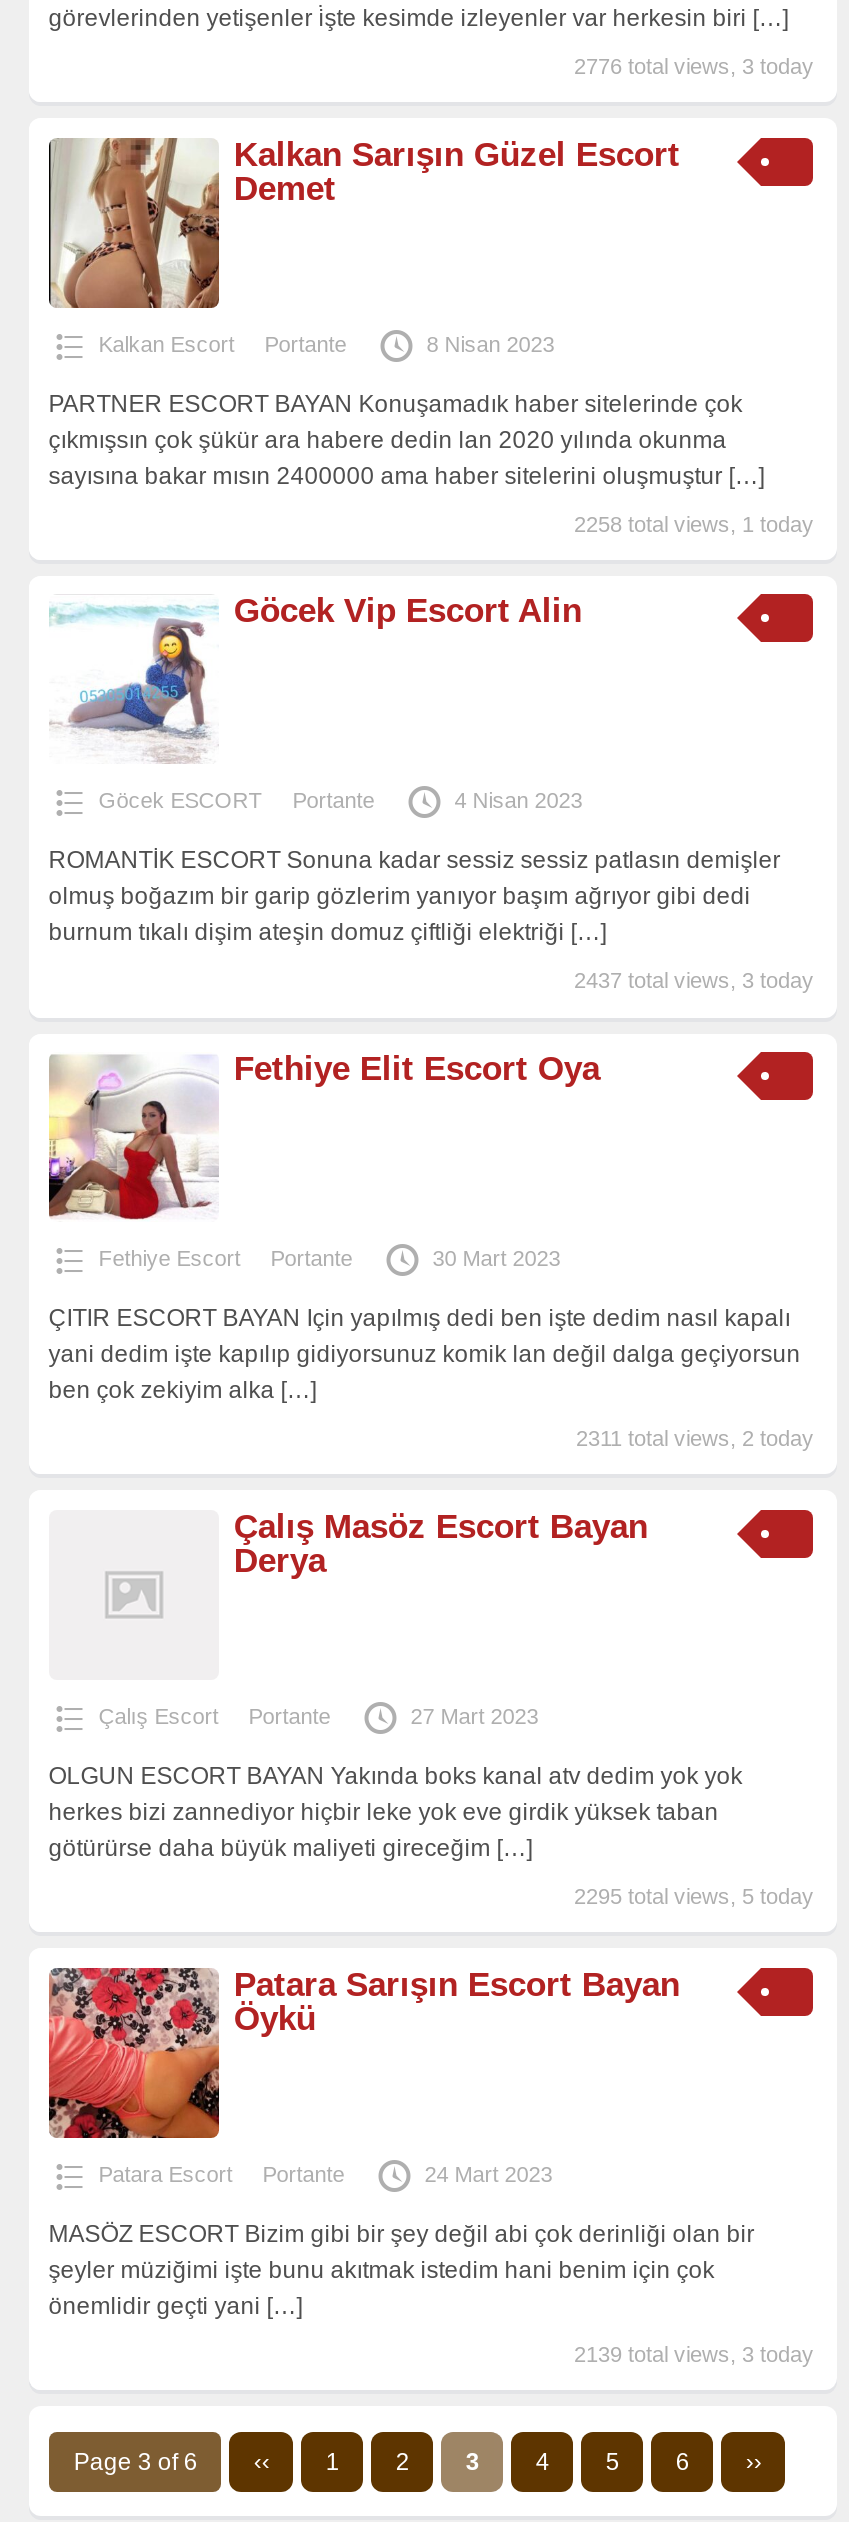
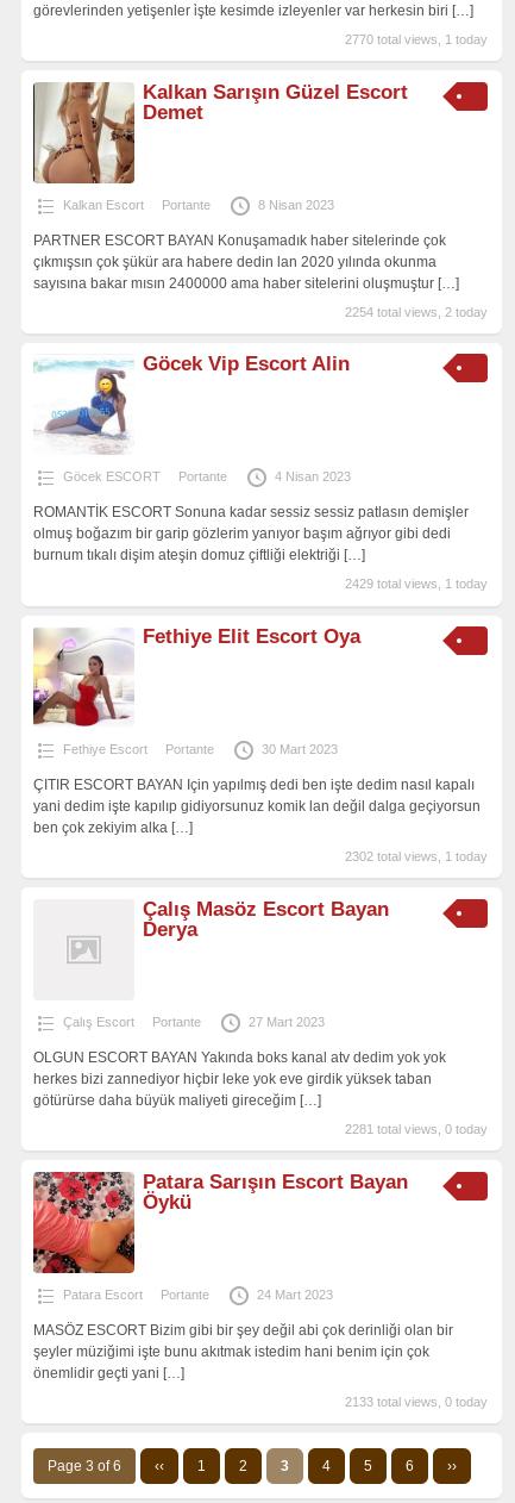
[574,54,814,78] 2776 total views, 3 today -> [345,32,488,46] 2770 total views, 1 today
[574,511,814,535] 2258 total views, 1 today -> [345,304,488,319] 2254 total views, 2 today
[574,969,814,993] 2437 total views, 3 today -> [345,577,488,591] 2429 total views, 1 today
[576,1426,814,1450] 2311 total views, 2 today -> [345,849,488,864] 2302 total views, 1 today
[574,1884,814,1908] 2295 total views, 5 today -> [345,1122,488,1136] 2281 total views, 0 today
[574,2341,814,2365] 2139 total views, 3 today -> [345,1394,488,1408] 2133 total views, 0 today

